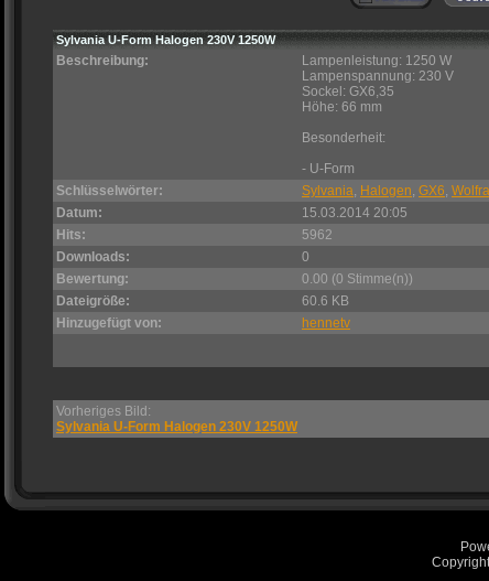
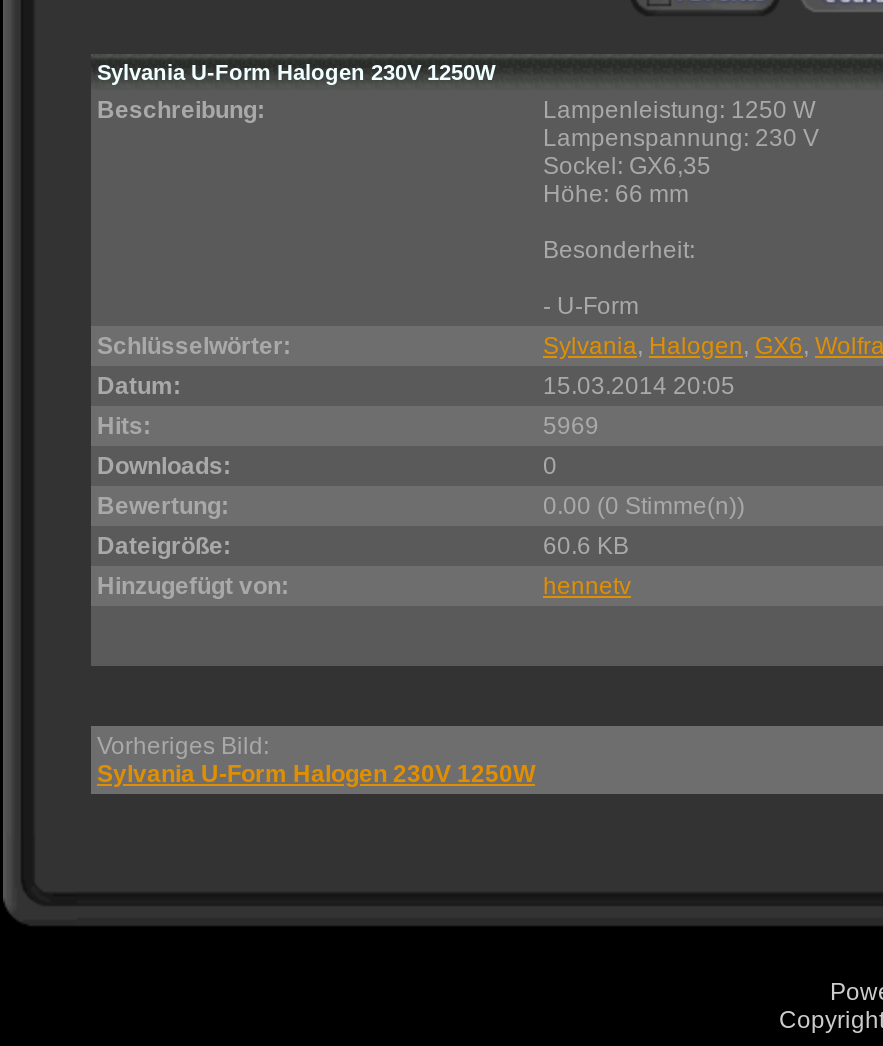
[302,227,333,243] 5962 -> [543,412,599,440] 5969

